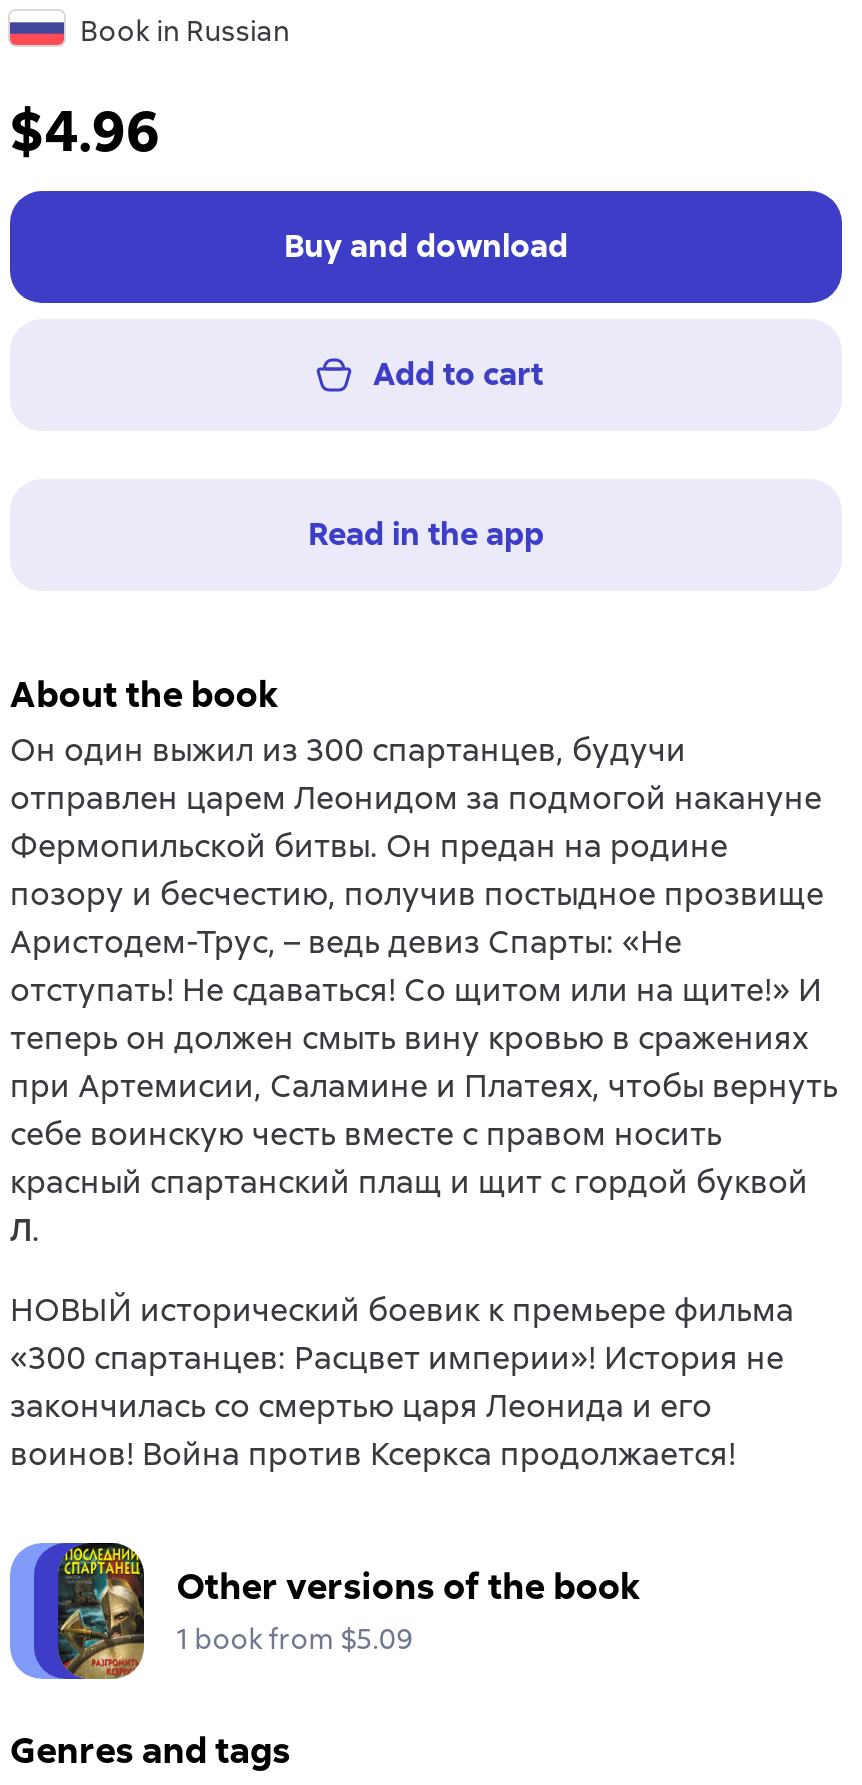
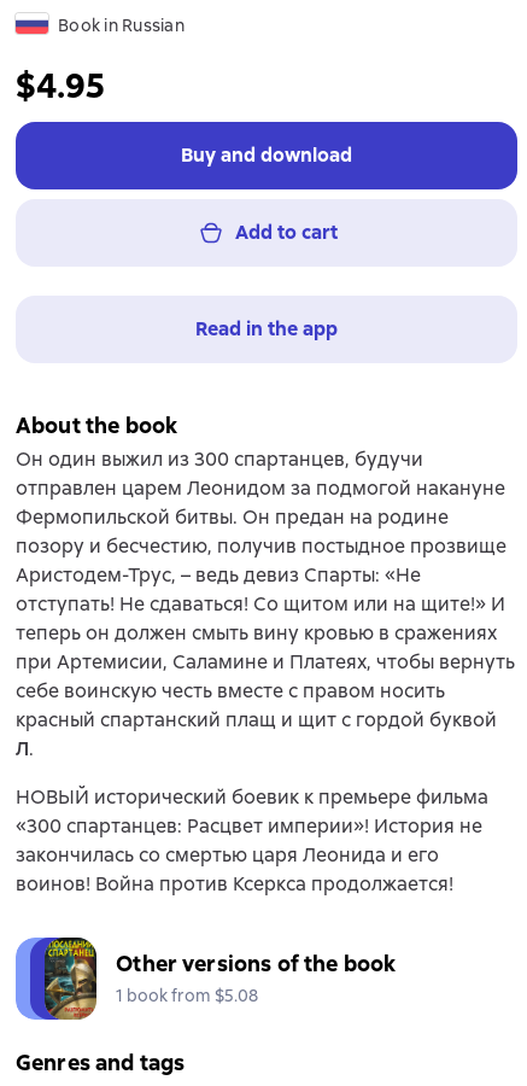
[10,94,160,166] $4.96 -> [16,63,105,107] $4.95
[177,1620,413,1656] 1 book from $5.09 -> [116,984,258,1006] 1 book from $5.08

